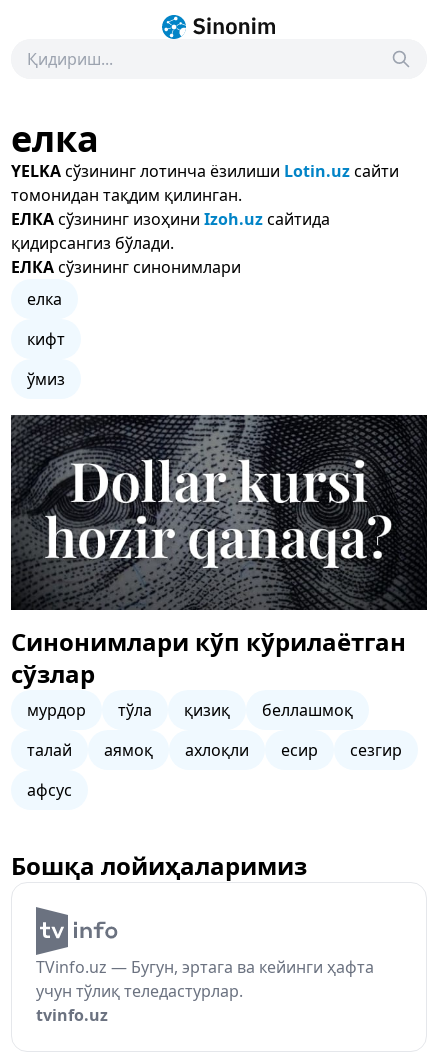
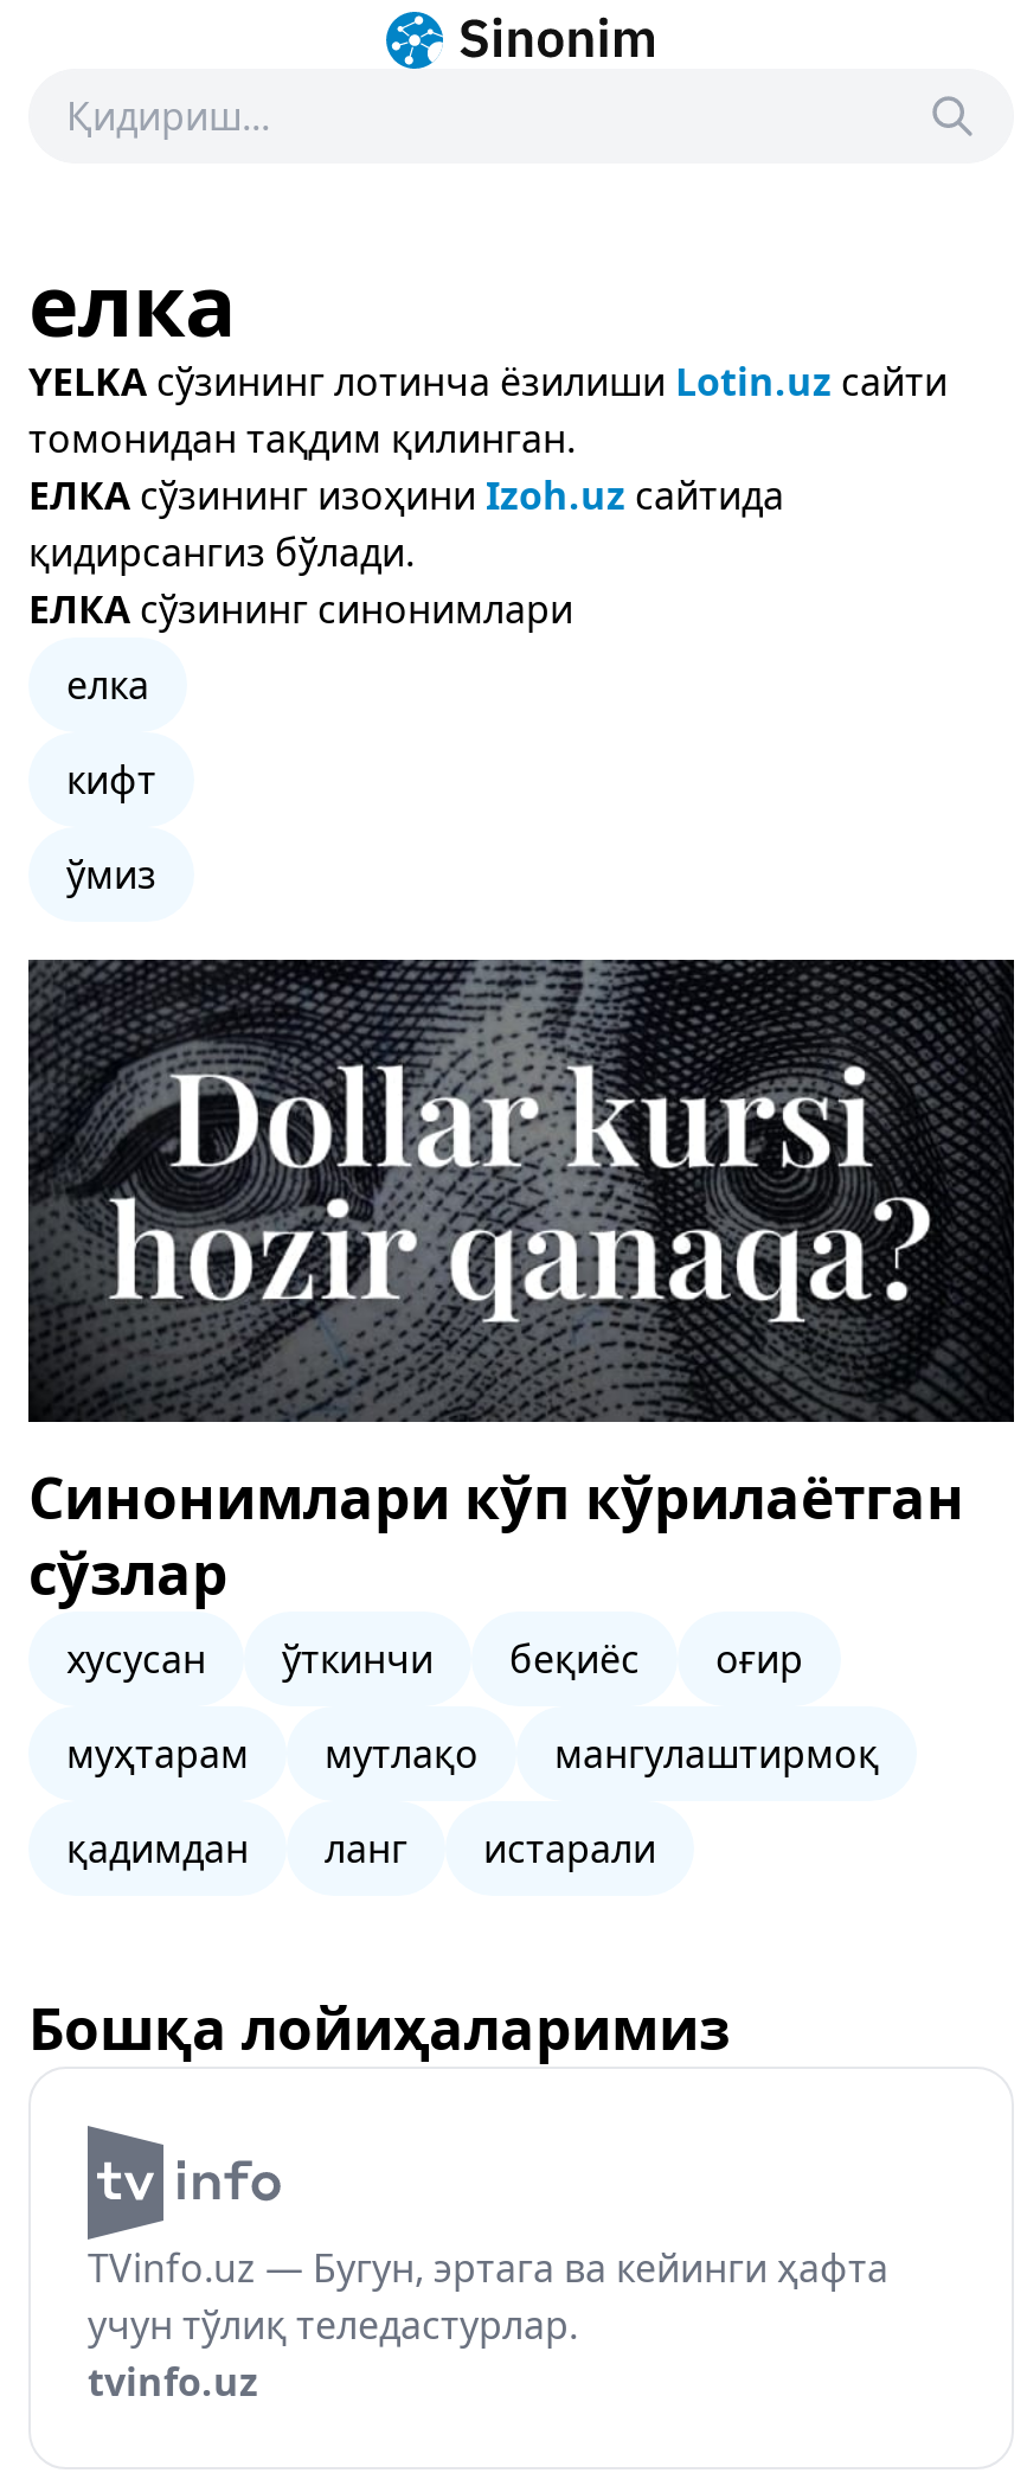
[27,699,353,721] мурдор | тўла | қизиқ | беллашмоқ -> [66,1633,803,1685] хусусан | ўткинчи | беқиёс | оғир
[27,739,402,761] талай | аямоқ | ахлоқли | есир | сезгир -> [66,1728,879,1780] муҳтарам | мутлақо | мангулаштирмоқ
[27,779,72,801] афсус -> [66,1822,656,1875] қадимдан | ланг | истарали

